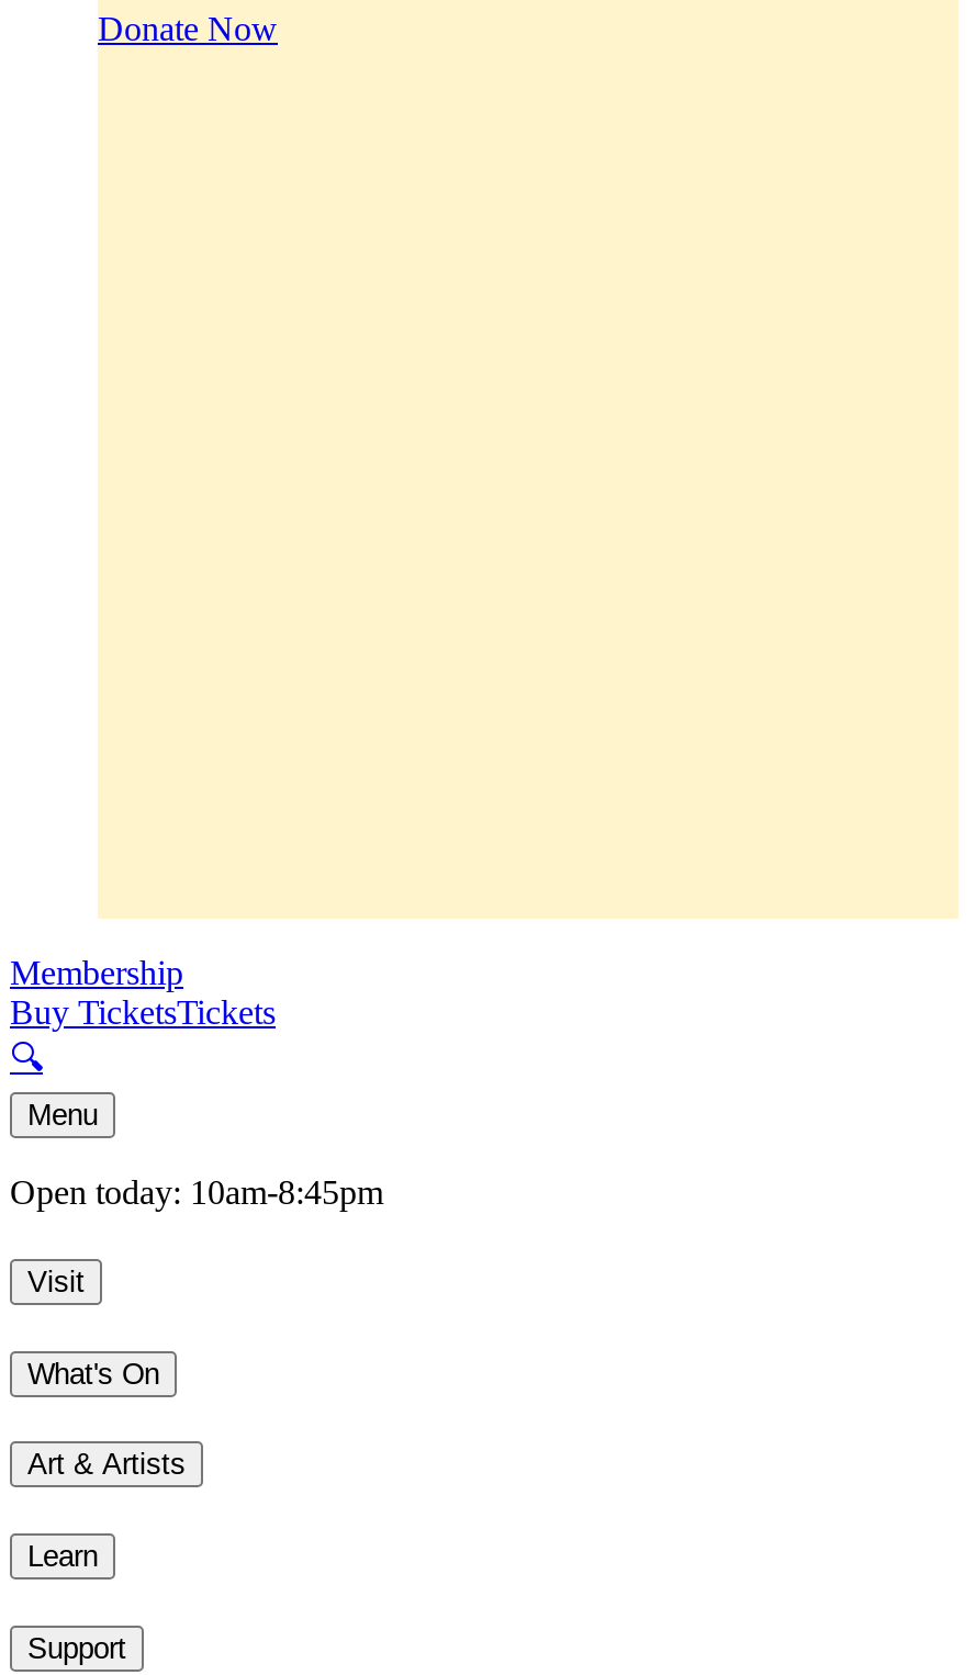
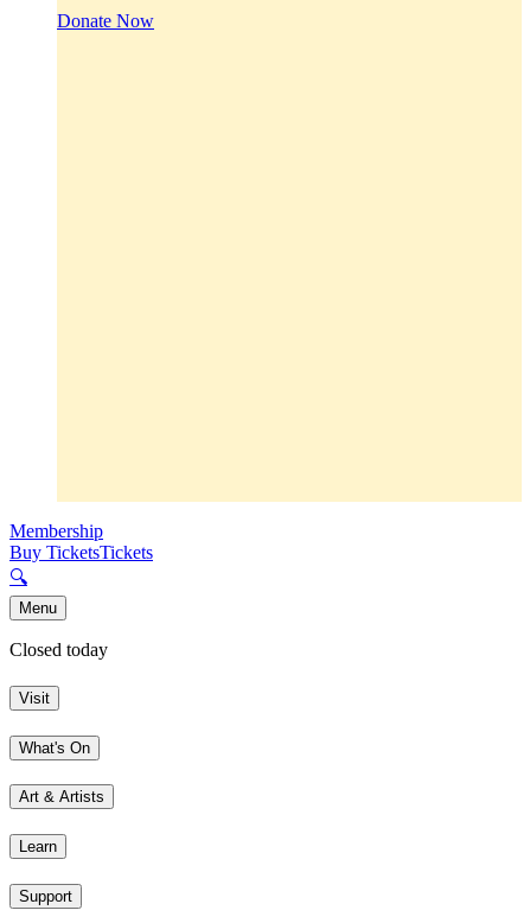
[10,1174,383,1211] Open today: 10am-8:45pm -> [9,640,108,660] Closed today

